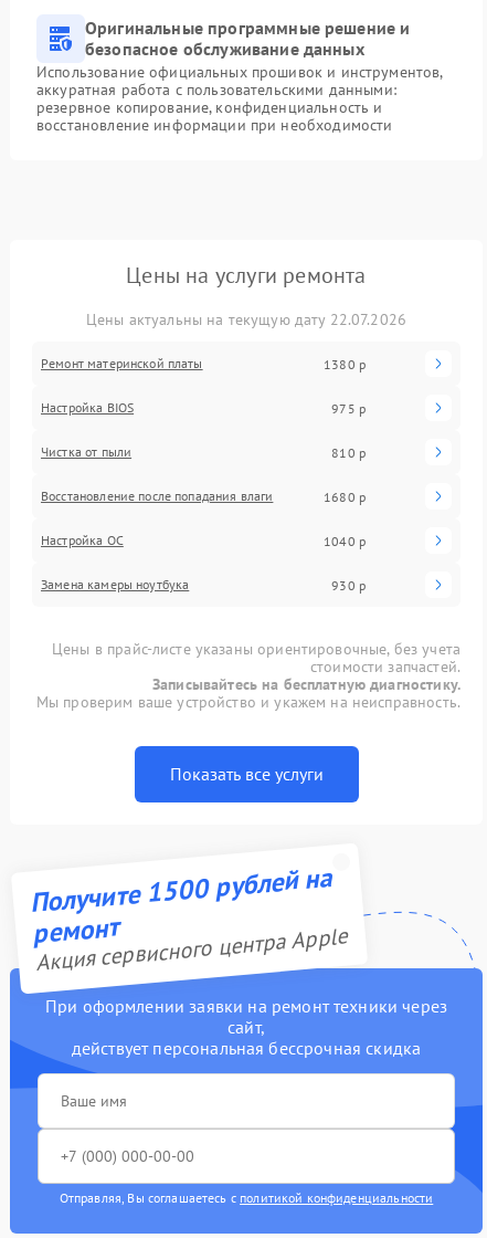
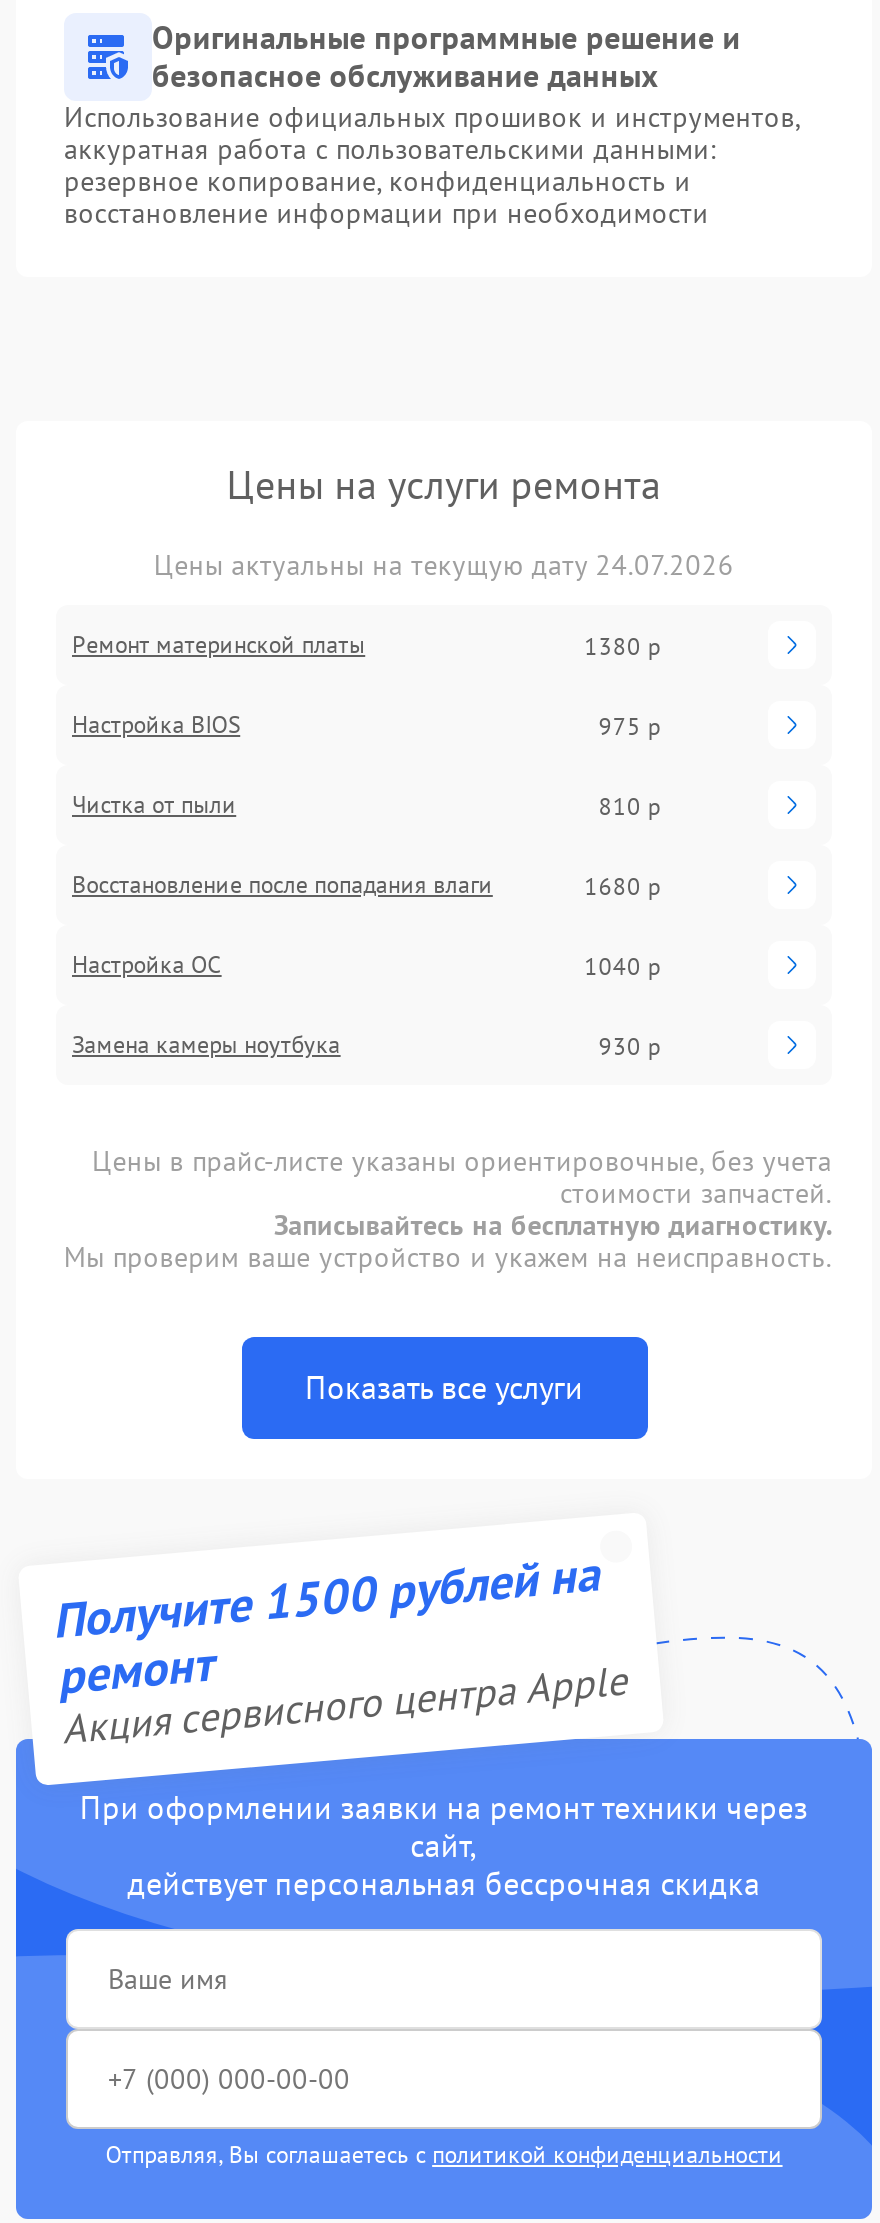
[86,309,406,329] Цены актуальны на текущую дату 22.07.2026 -> [154,547,734,583] Цены актуальны на текущую дату 24.07.2026

